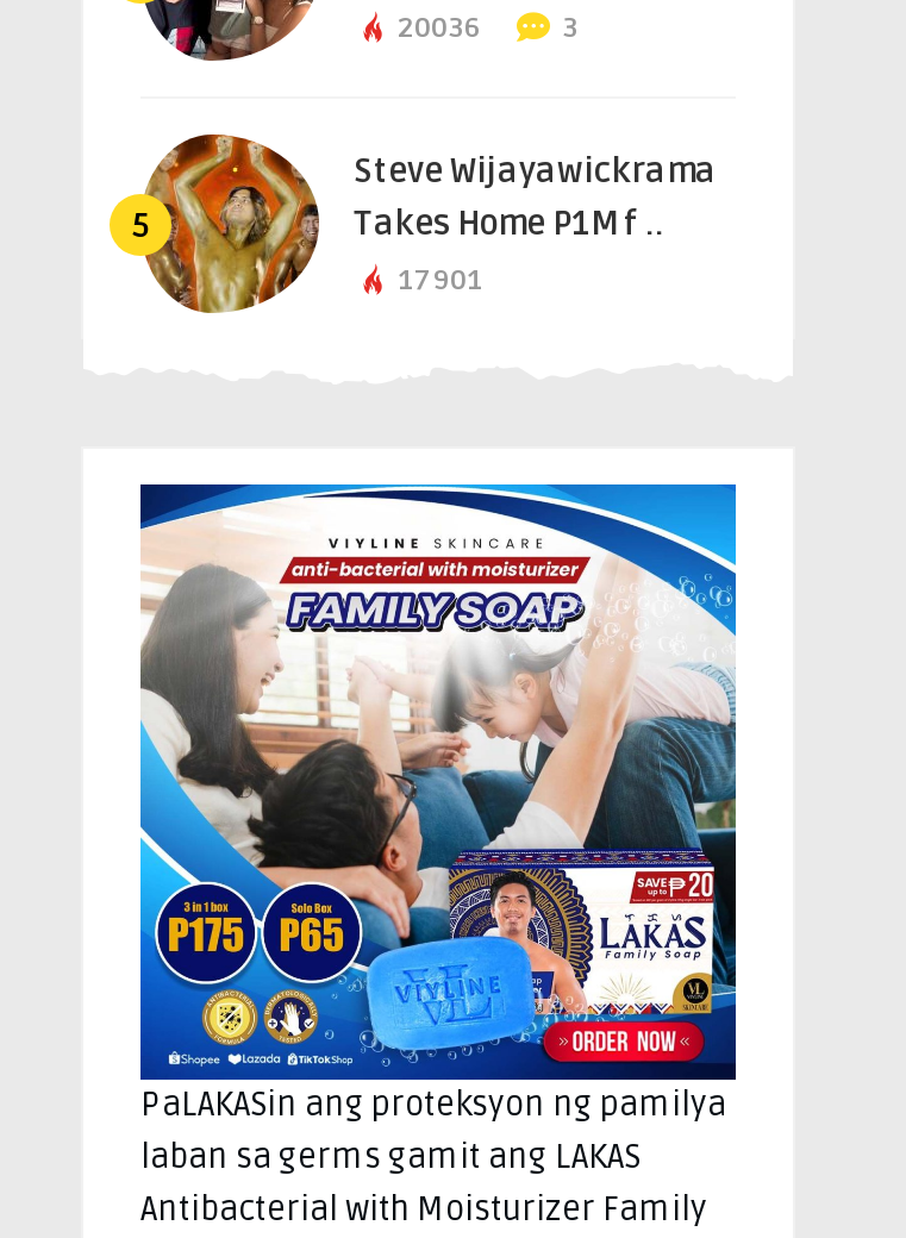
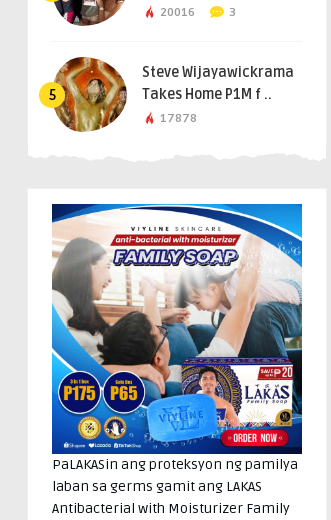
[398,12,481,47] 20036 -> [160,5,195,20] 20016
[398,264,483,300] 17901 -> [160,111,197,126] 17878

